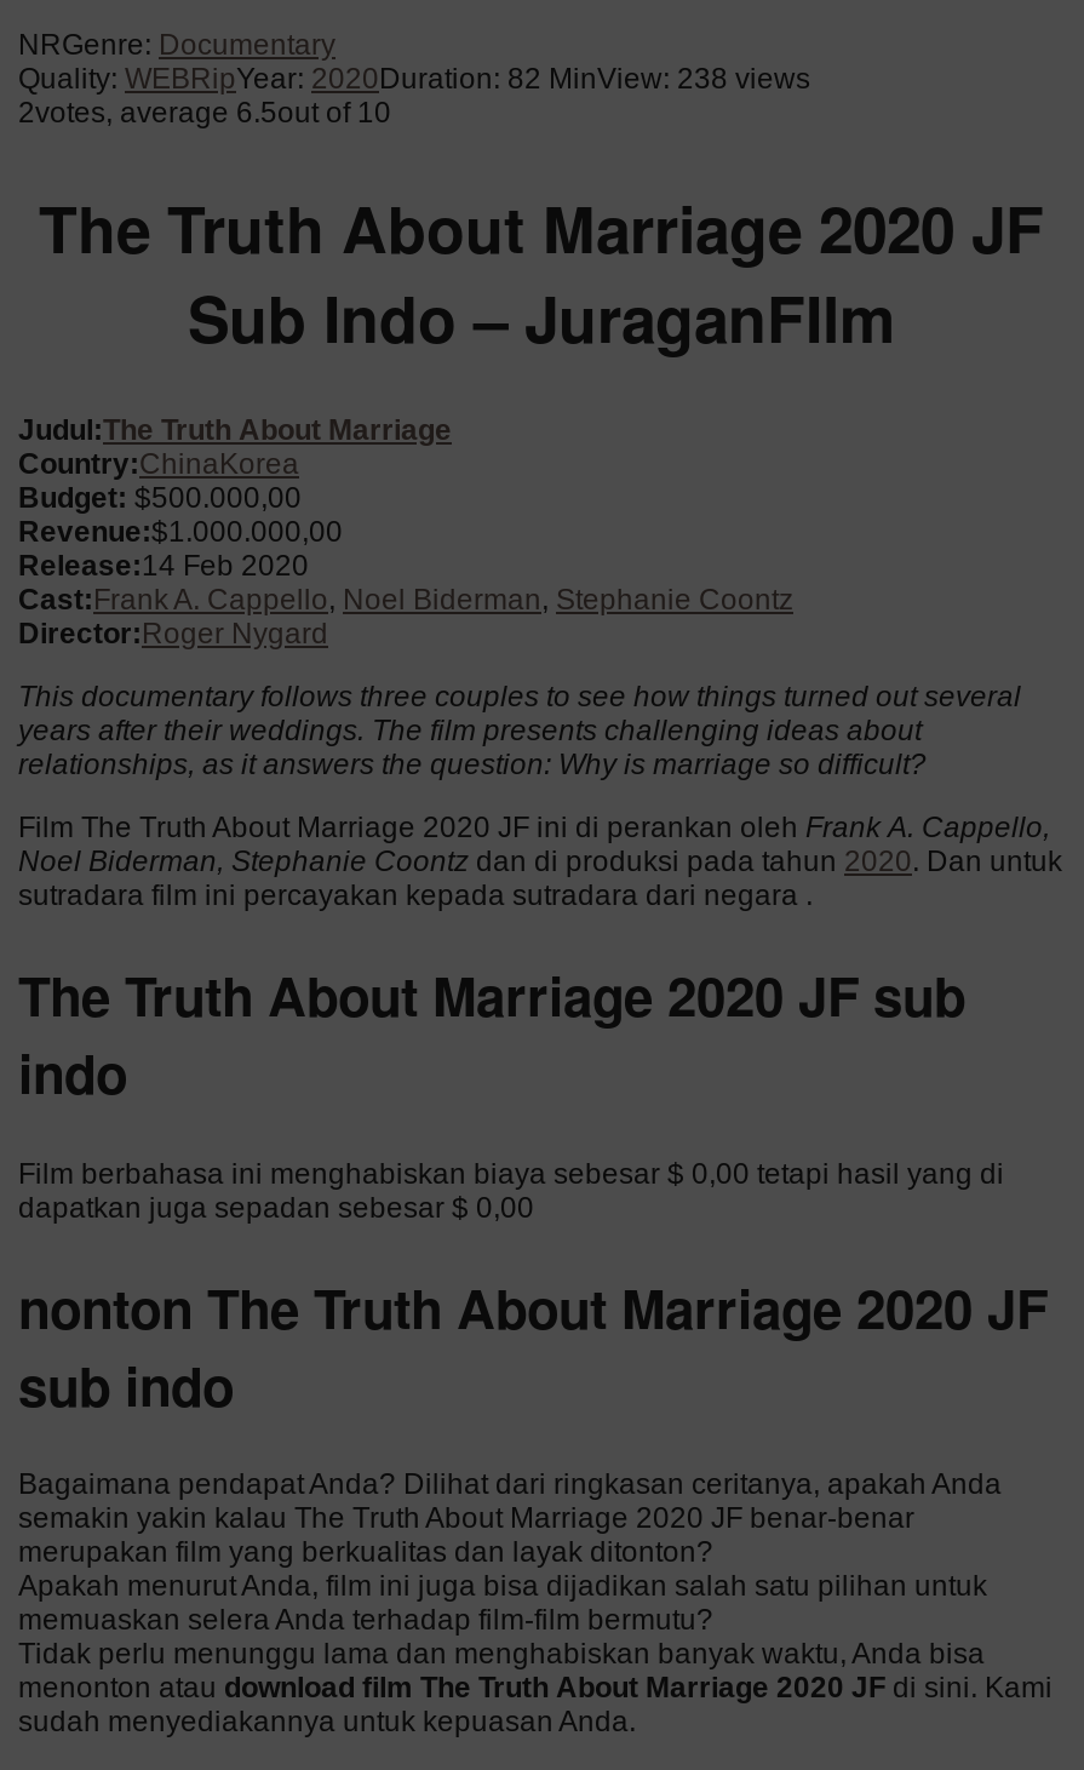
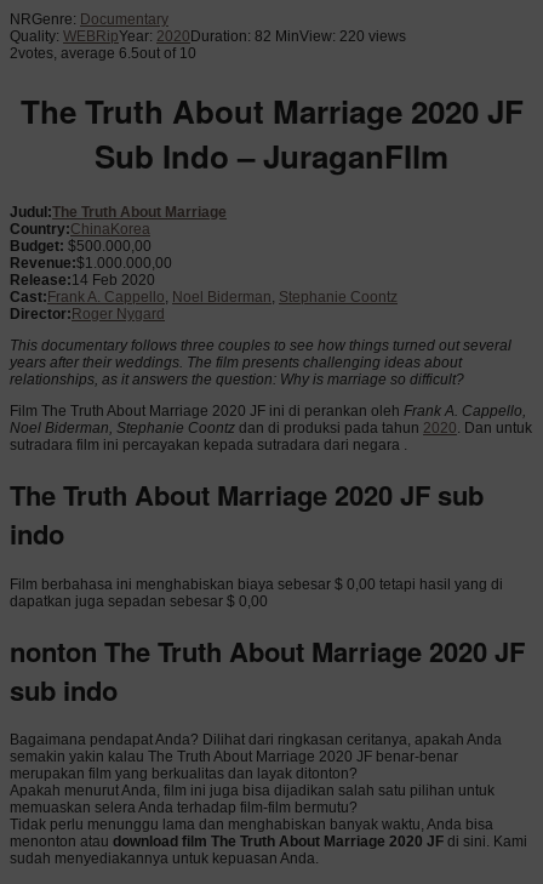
[18,62,810,96] Quality: WEBRipYear: 2020Duration: 82 MinView: 238 views -> [10,28,406,45] Quality: WEBRipYear: 2020Duration: 82 MinView: 220 views

